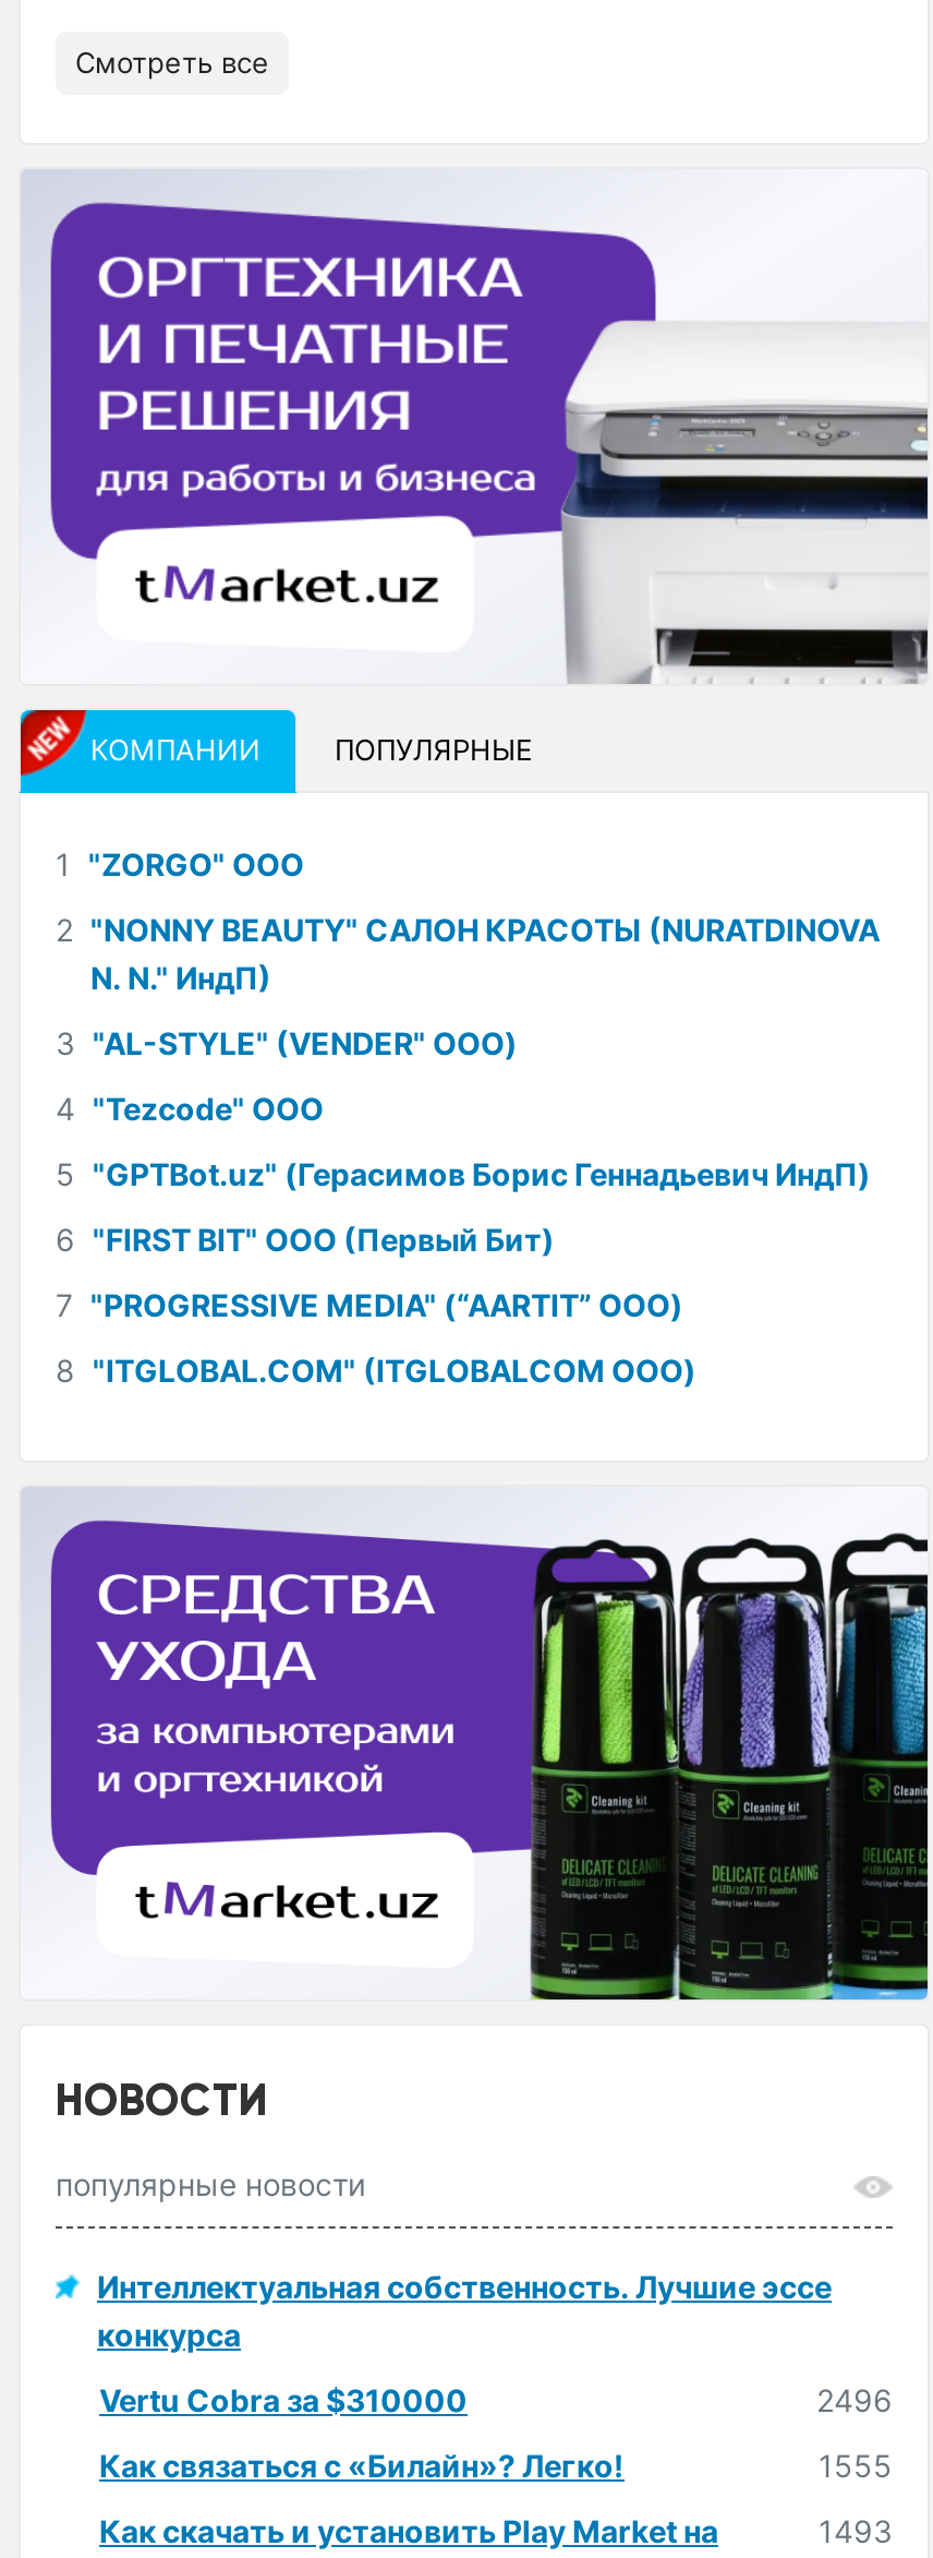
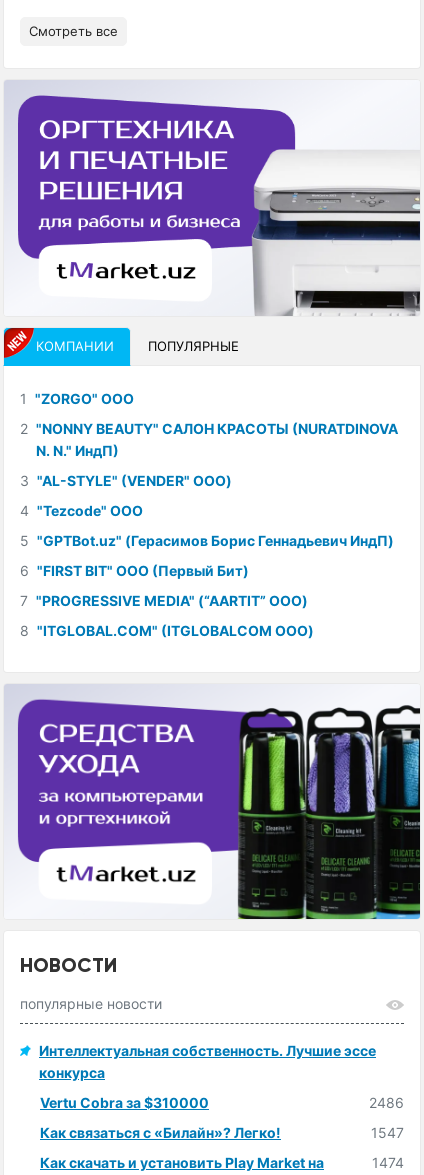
[816,2382,893,2419] 2496 -> [369,1094,404,1111] 2486
[819,2447,893,2484] 1555 -> [371,1124,404,1141] 1547
[819,2513,893,2550] 1493 -> [372,1154,404,1171] 1474

